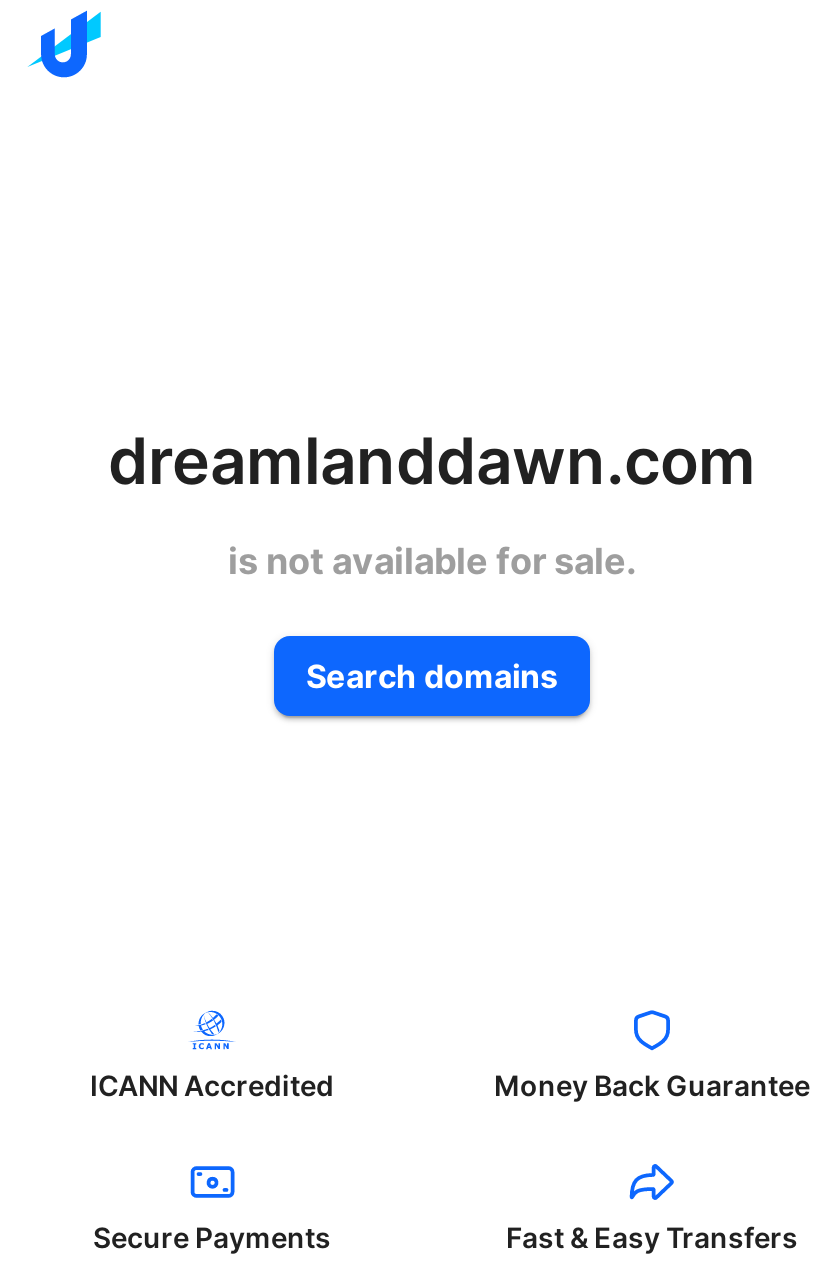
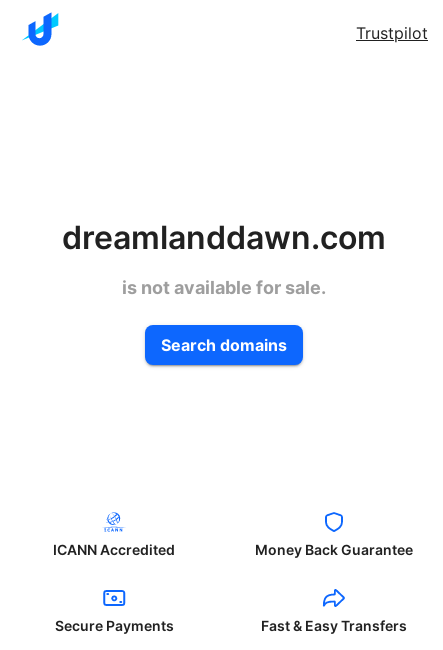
none -> [356,23,428,43] Trustpilot

